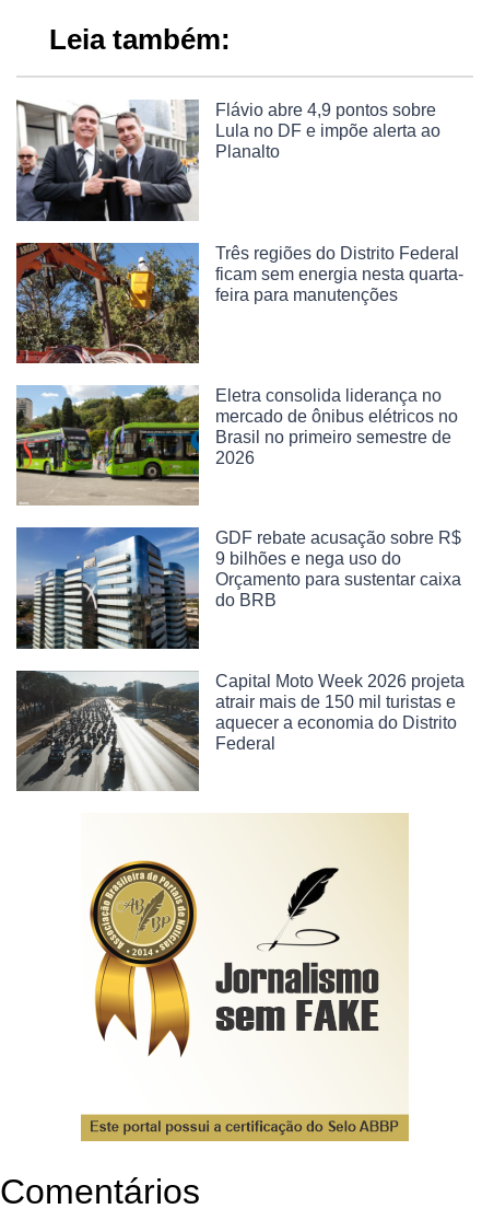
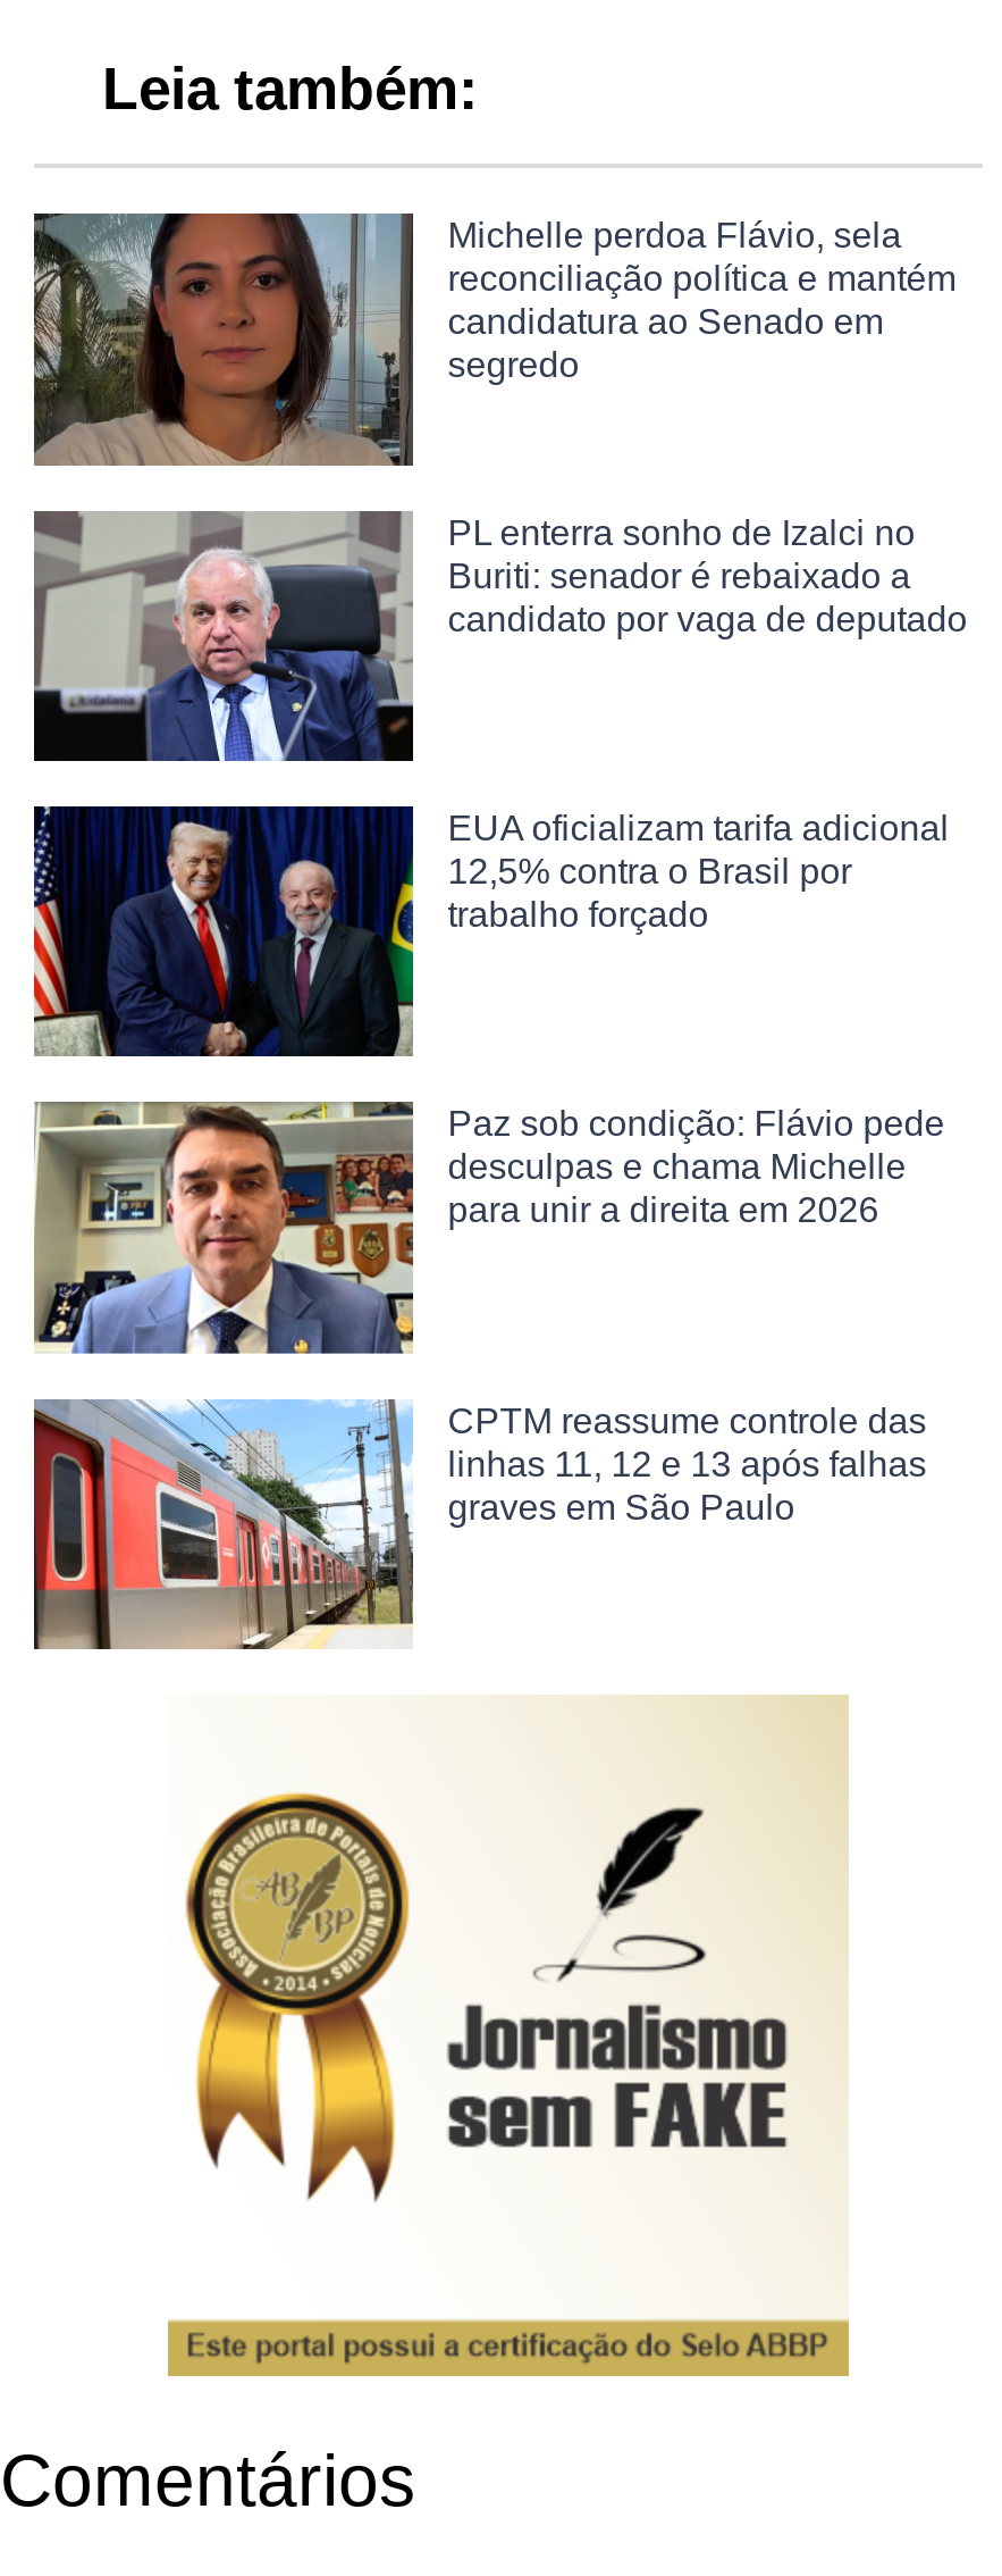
[15,100,441,222] [image] | Flávio abre 4,9 pontos sobre | Lula no DF e impõe alerta ao | Planalto -> [32,211,956,468] [image] | Michelle perdoa Flávio, sela | reconciliação política e mantém | candidatura ao Senado em | segredo
[15,242,464,364] [image] | Três regiões do Distrito Federal | ficam sem energia nesta quarta- | feira para manutenções -> [32,509,967,763] [image] | PL enterra sonho de Izalci no | Buriti: senador é rebaixado a | candidato por vaga de deputado
[15,385,458,505] [image] | Eletra consolida liderança no | mercado de ônibus elétricos no | Brasil no primeiro semestre de | 2026 -> [32,804,949,1059] [image] | EUA oficializam tarifa adicional | 12,5% contra o Brasil por | trabalho forçado
[15,526,461,650] [image] | GDF rebate acusação sobre R$ | 9 bilhões e nega uso do | Orçamento para sustentar caixa | do BRB -> [32,1099,945,1356] [image] | Paz sob condição: Flávio pede | desculpas e chama Michelle | para unir a direita em 2026
[15,671,465,791] [image] | Capital Moto Week 2026 projeta | atrair mais de 150 mil turistas e | aquecer a economia do Distrito | Federal -> [34,1399,926,1651] [image] | CPTM reassume controle das | linhas 11, 12 e 13 após falhas | graves em São Paulo

